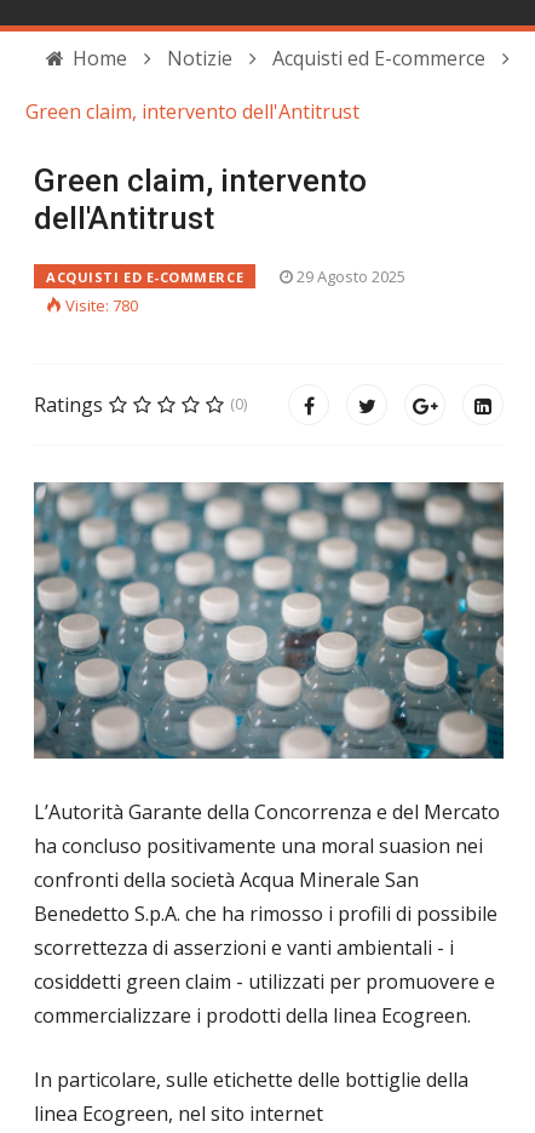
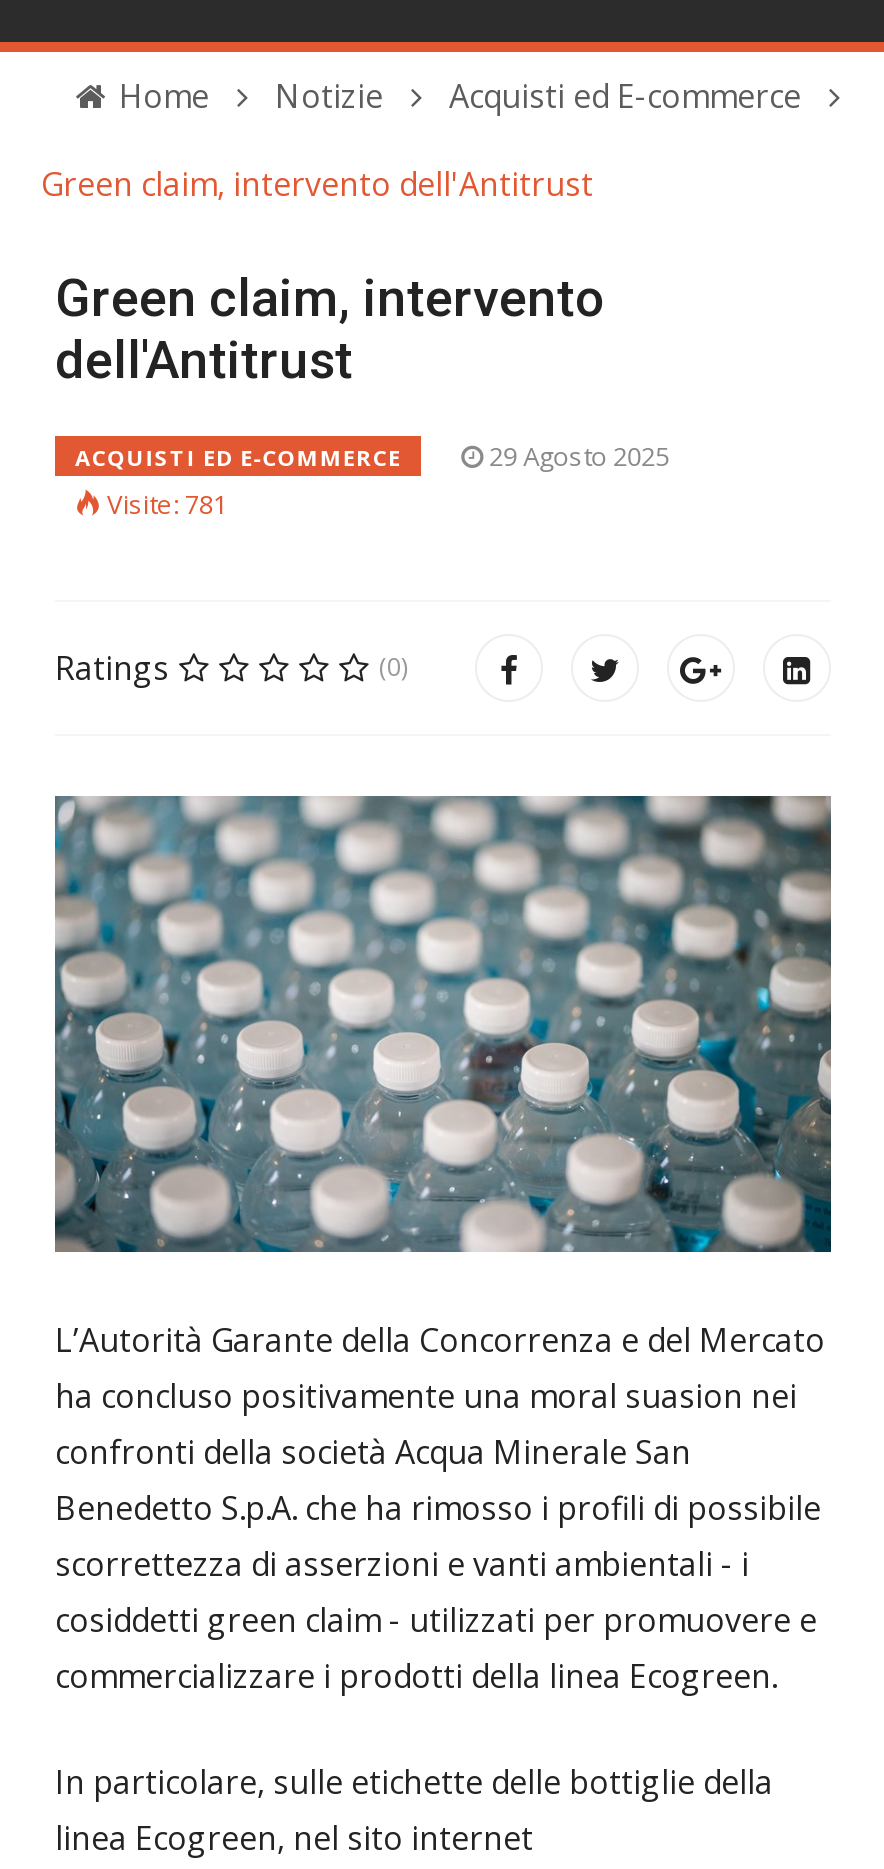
[65,294,138,316] Visite: 780 -> [107,486,227,522] Visite: 781

